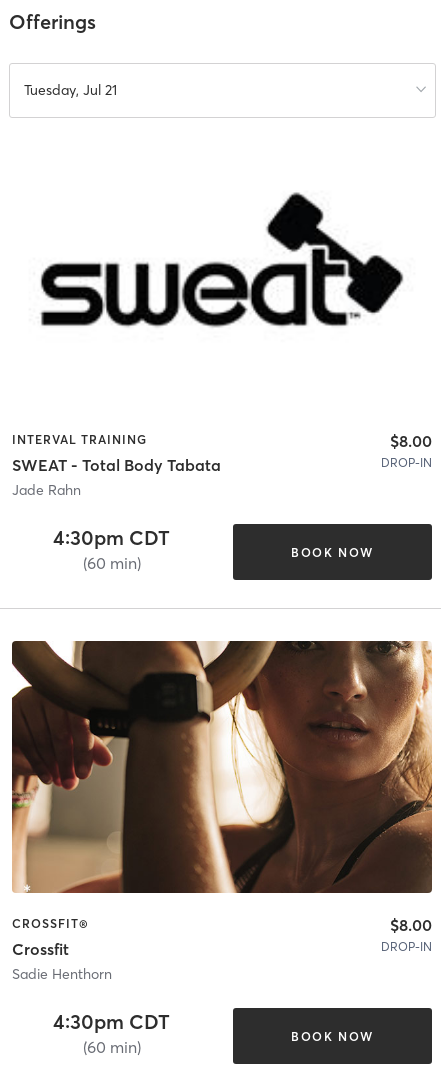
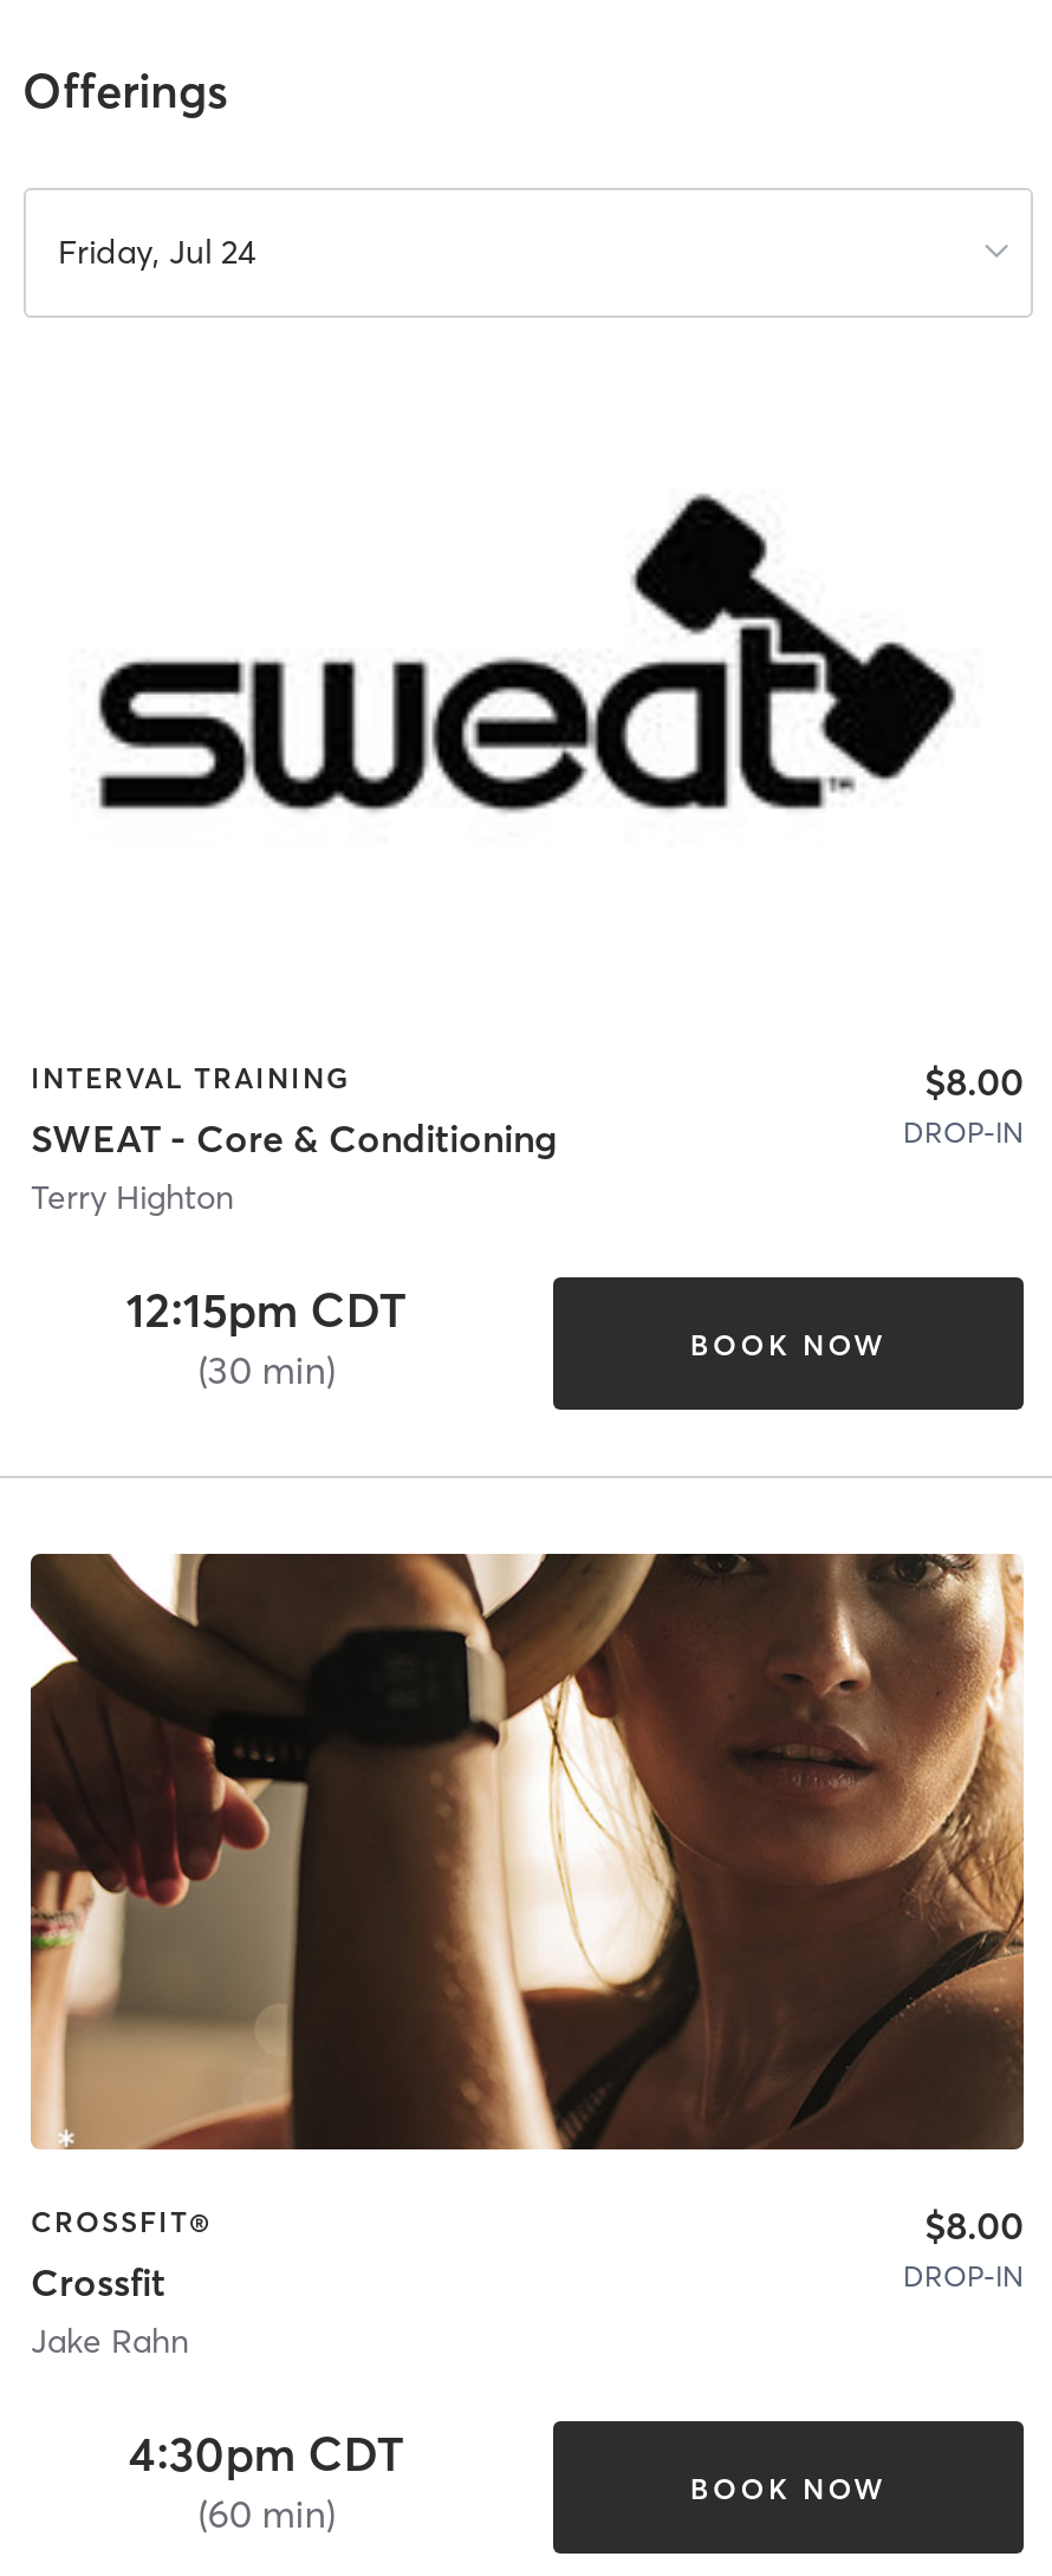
[23,81,116,99] Tuesday, Jul 21 -> [58,231,256,273] Friday, Jul 24
[12,455,221,499] SWEAT - Total Body Tabata | Jade Rahn -> [31,1115,558,1219] SWEAT - Core & Conditioning | Terry Highton
[53,525,170,550] 4:30pm CDT -> [126,1280,407,1339] 12:15pm CDT
[83,553,141,573] (60 min) -> [198,1346,335,1394] (30 min)
[12,965,112,983] Sadie Henthorn -> [31,2320,189,2363] Jake Rahn

